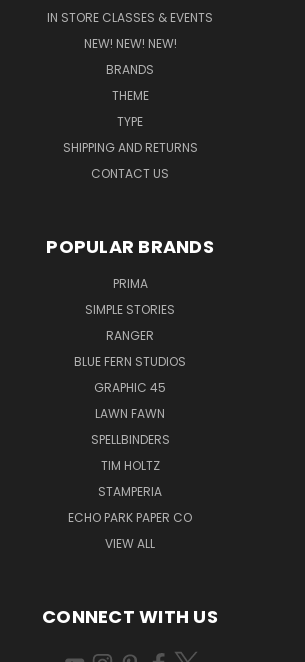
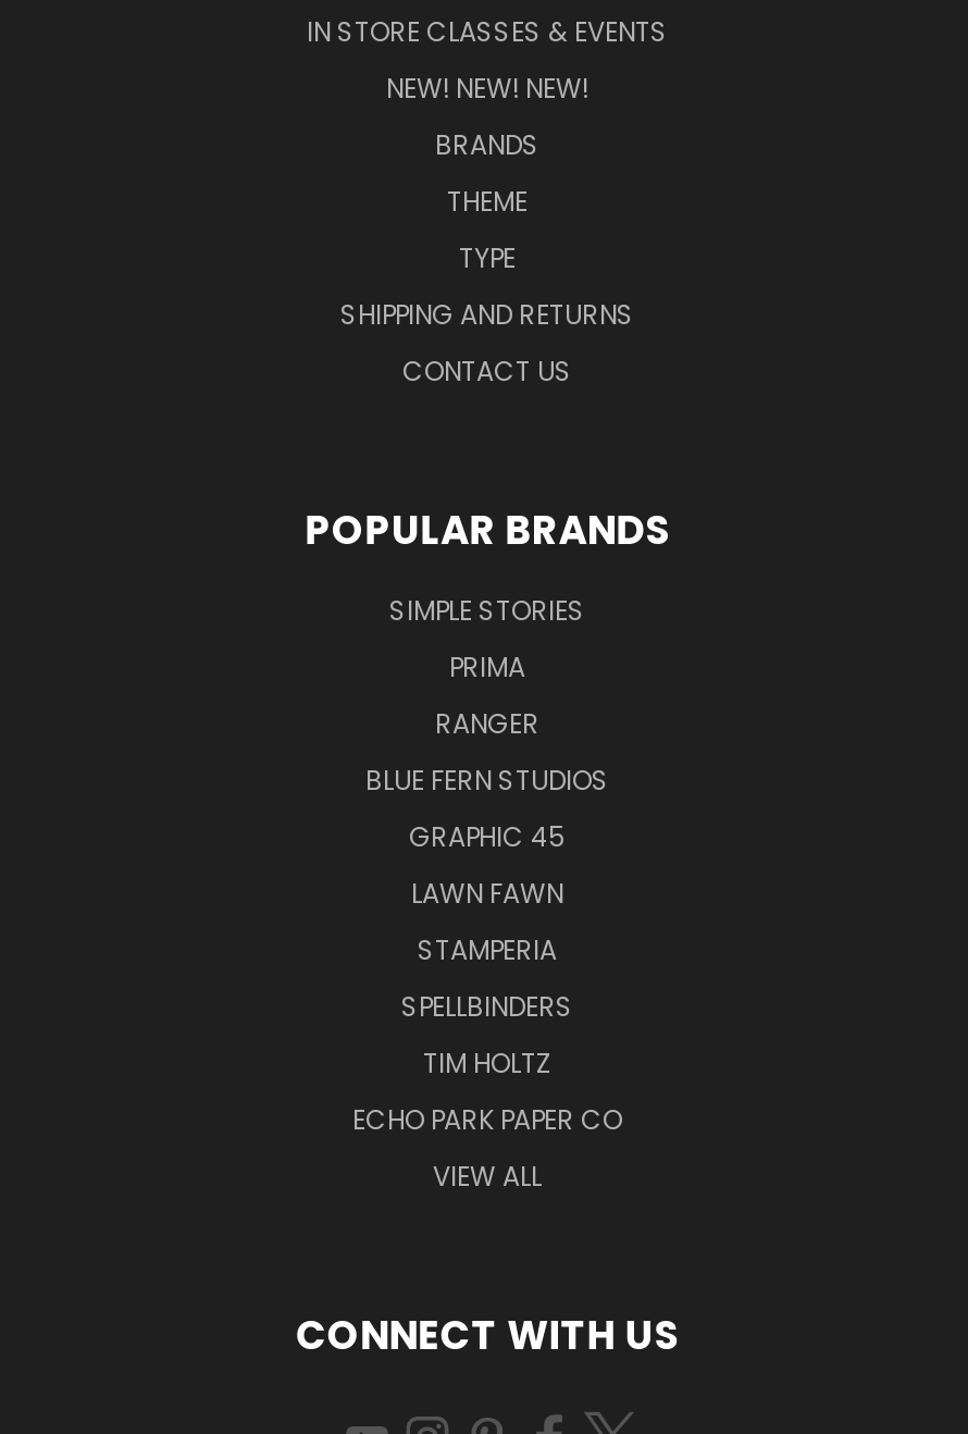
moved [112,275,147,292] -> [449,648,525,685]: PRIMA
moved [85,301,175,318] -> [389,592,585,629]: SIMPLE STORIES
moved [90,431,169,474] -> [401,988,573,1081]: SPELLBINDERS | TIM HOLTZ
moved [98,483,162,500] -> [418,931,557,968]: STAMPERIA

